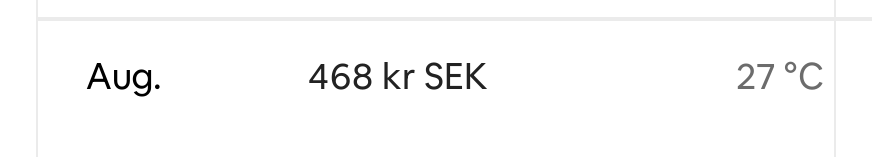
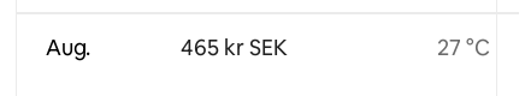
[308,53,488,99] 468 kr SEK -> [180,34,287,61] 465 kr SEK

